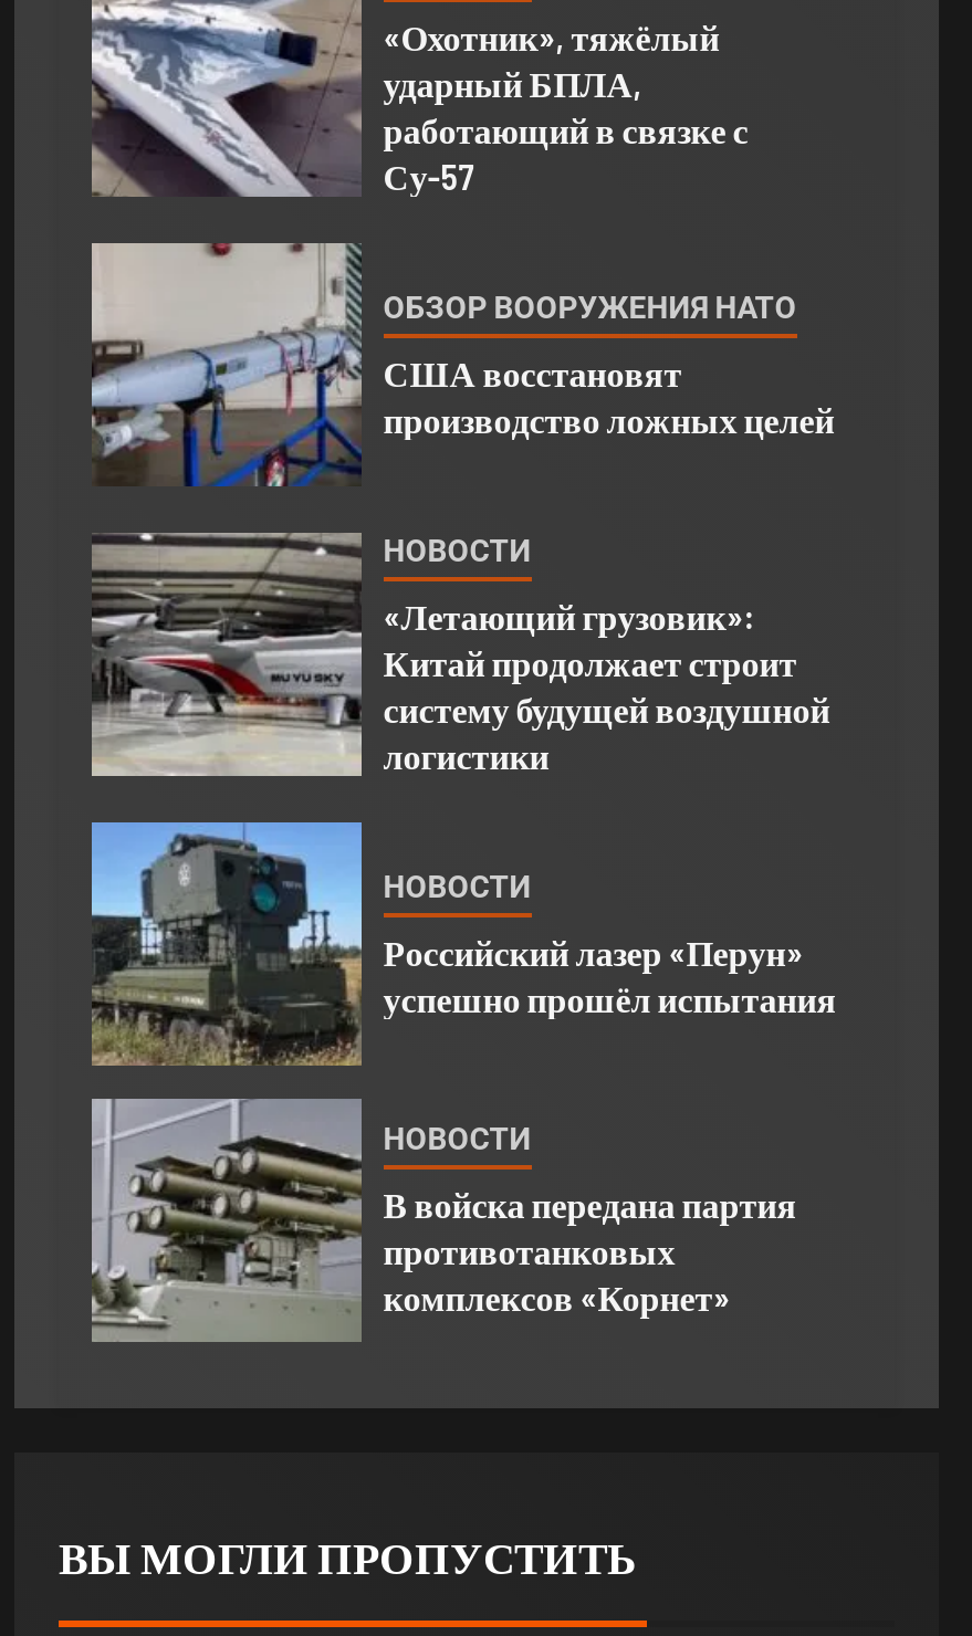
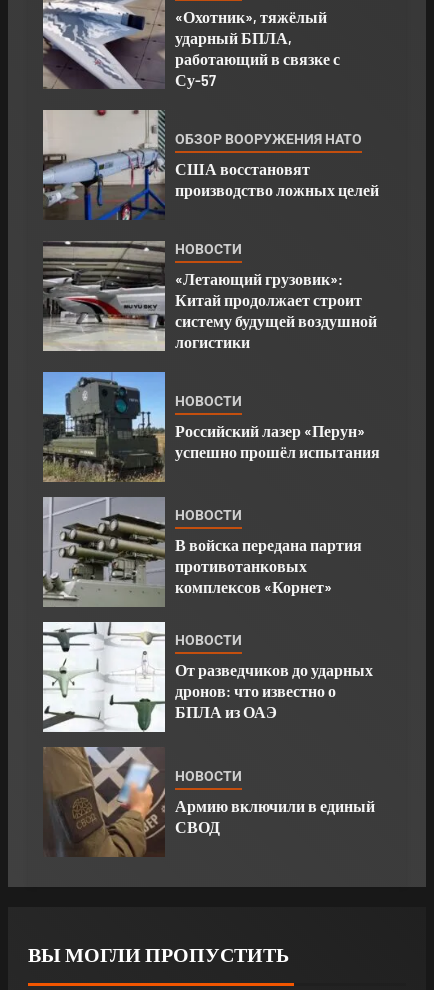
none -> [42,621,375,836] [image] | НОВОСТИ | От разведчиков до ударных | дронов: что известно о | БПЛА из ОАЭ | НОВОСТИ | Армию включили в единый | СВОД
none -> [43,747,164,857] [image]

